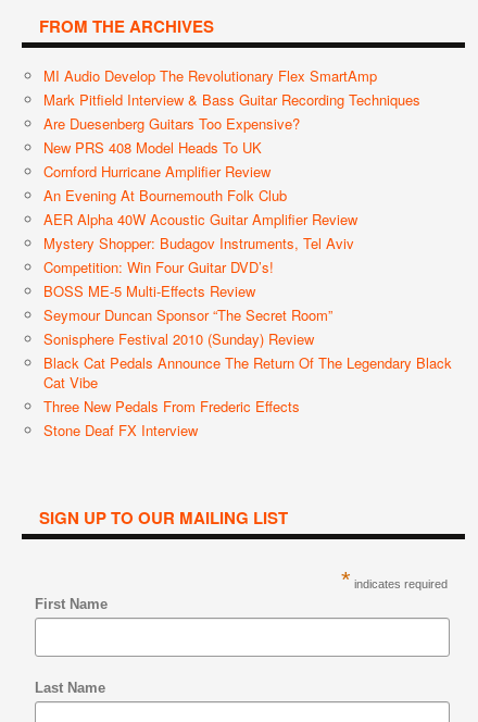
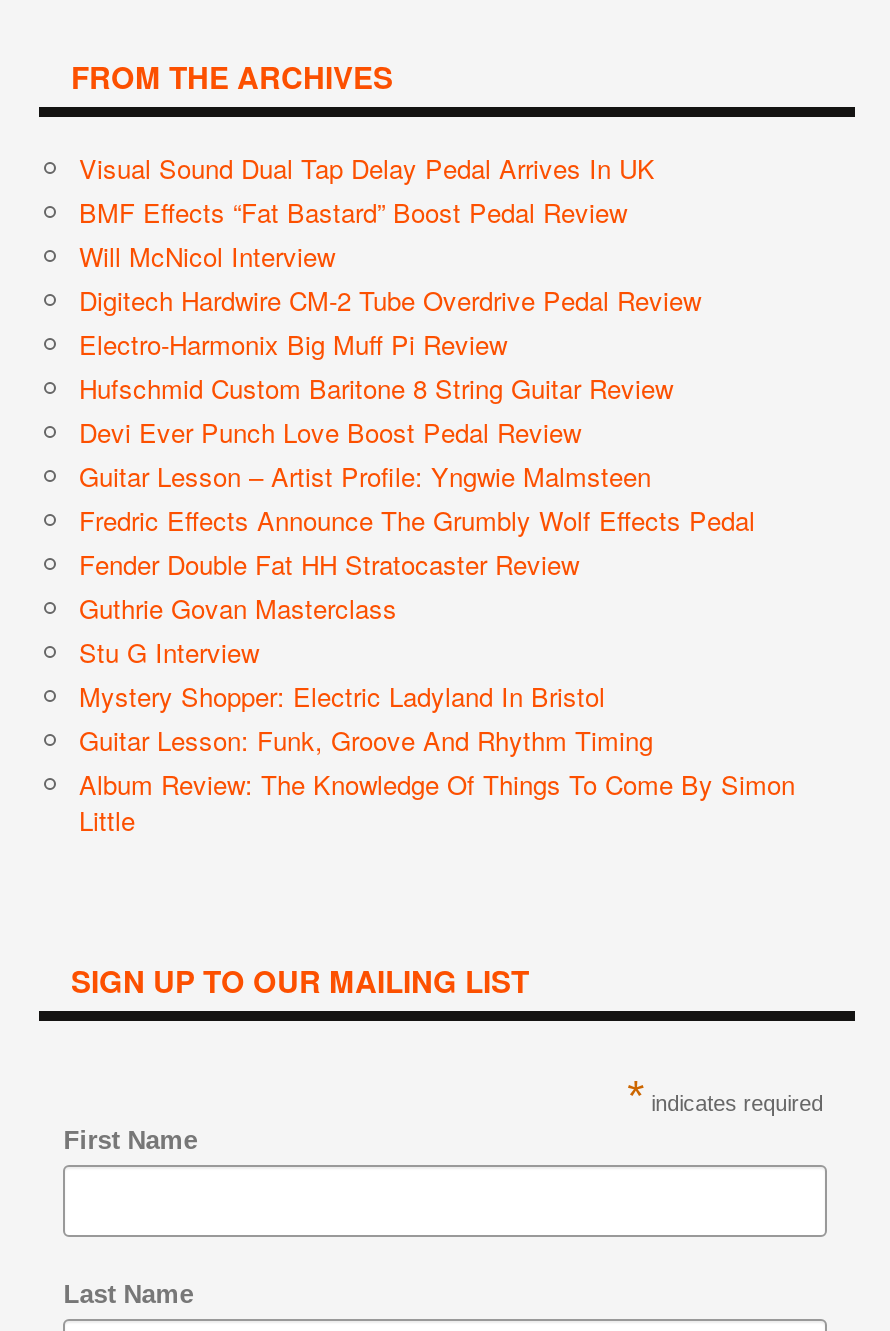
[43,65,452,440] MI Audio Develop The Revolutionary Flex SmartAmp | Mark Pitfield Interview & Bass Guitar Recording Techniques | Are Duesenberg Guitars Too Expensive? | New PRS 408 Model Heads To UK | Cornford Hurricane Amplifier Review | An Evening At Bournemouth Folk Club | AER Alpha 40W Acoustic Guitar Amplifier Review | Mystery Shopper: Budagov Instruments, Tel Aviv | Competition: Win Four Guitar DVD’s! | BOSS ME-5 Multi-Effects Review | Seymour Duncan Sponsor “The Secret Room” | Sonisphere Festival 2010 (Sunday) Review | Black Cat Pedals Announce The Return Of The Legendary Black | Cat Vibe | Three New Pedals From Frederic Effects | Stone Deaf FX Interview -> [79,148,795,838] Visual Sound Dual Tap Delay Pedal Arrives In UK | BMF Effects “Fat Bastard” Boost Pedal Review | Will McNicol Interview | Digitech Hardwire CM-2 Tube Overdrive Pedal Review | Electro-Harmonix Big Muff Pi Review | Hufschmid Custom Baritone 8 String Guitar Review | Devi Ever Punch Love Boost Pedal Review | Guitar Lesson – Artist Profile: Yngwie Malmsteen | Fredric Effects Announce The Grumbly Wolf Effects Pedal | Fender Double Fat HH Stratocaster Review | Guthrie Govan Masterclass | Stu G Interview | Mystery Shopper: Electric Ladyland In Bristol | Guitar Lesson: Funk, Groove And Rhythm Timing | Album Review: The Knowledge Of Things To Come By Simon | Little

